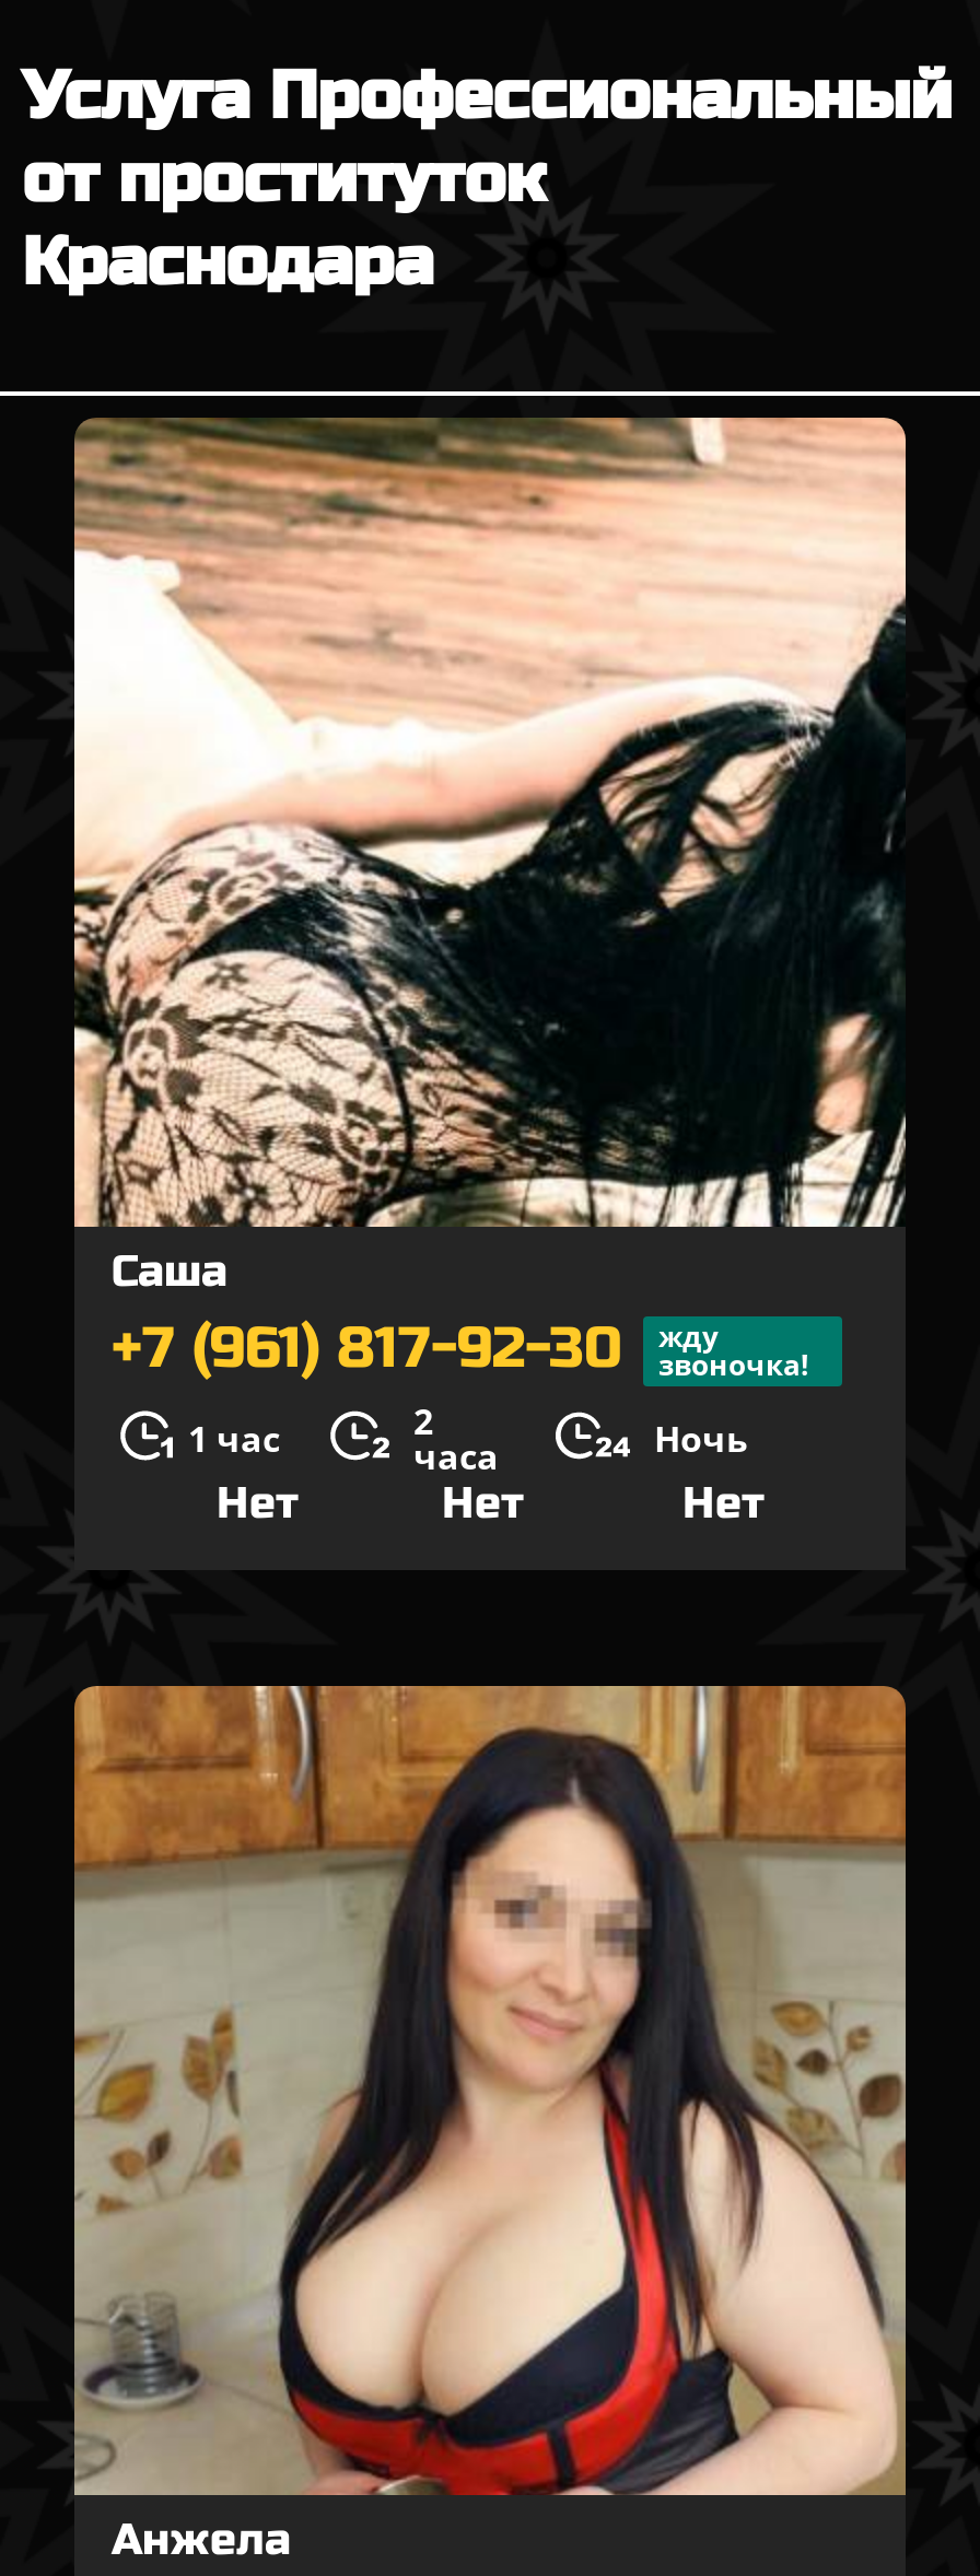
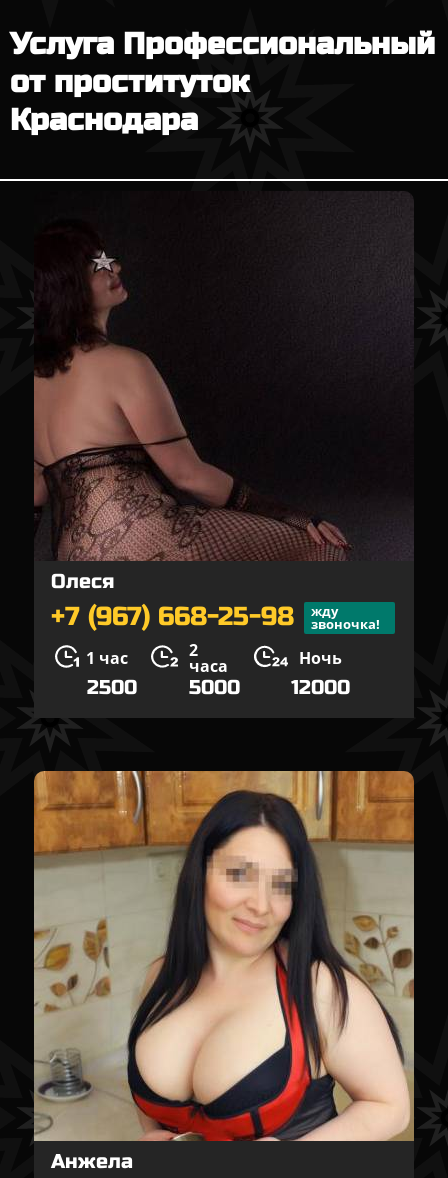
[72,415,908,1383] [image] | Саша | +7 (961) 817-92-30 -> [34,191,414,632] [image] | Олеся | +7 (967) 668-25-98
[217,1477,766,1532] Нет | Нет | Нет -> [87,675,350,700] 2500 | 5000 | 12000

